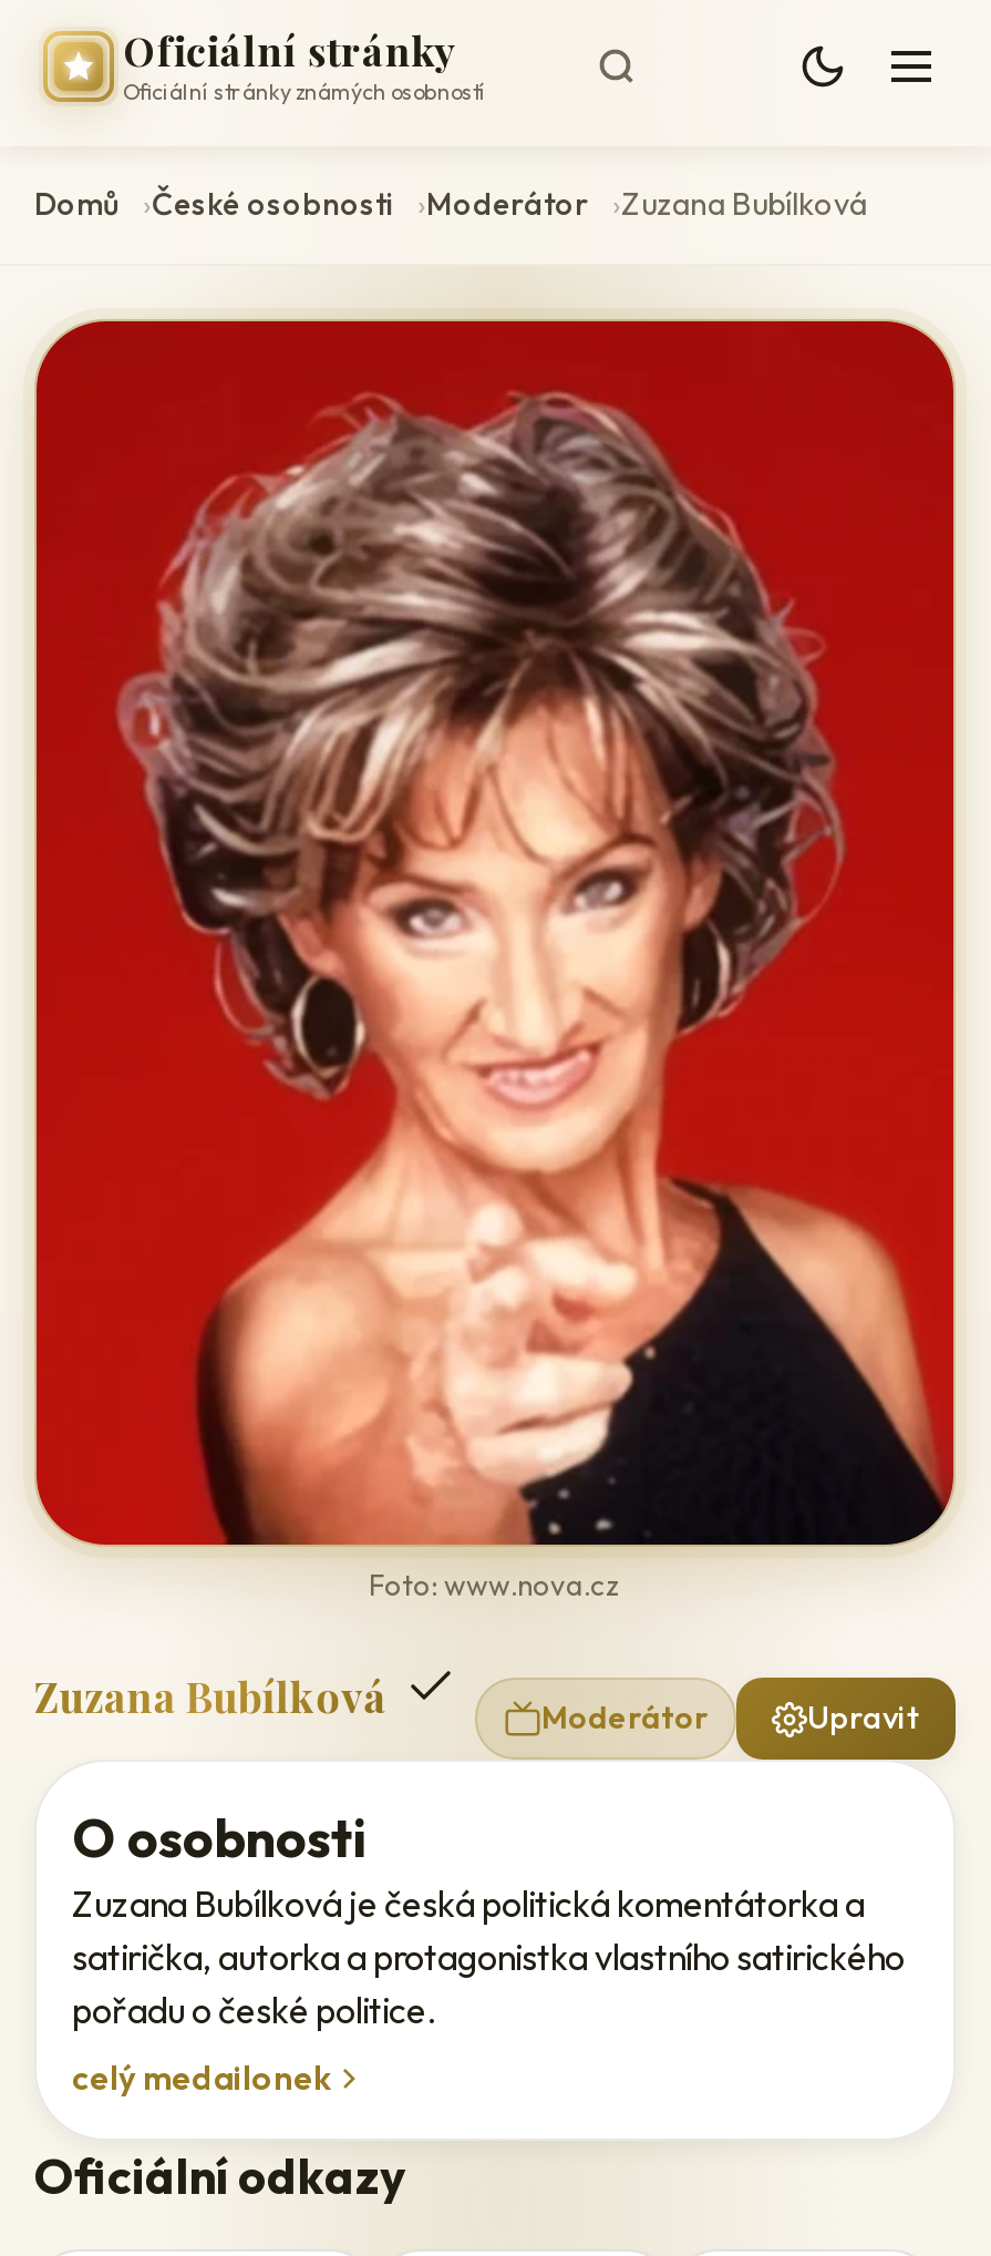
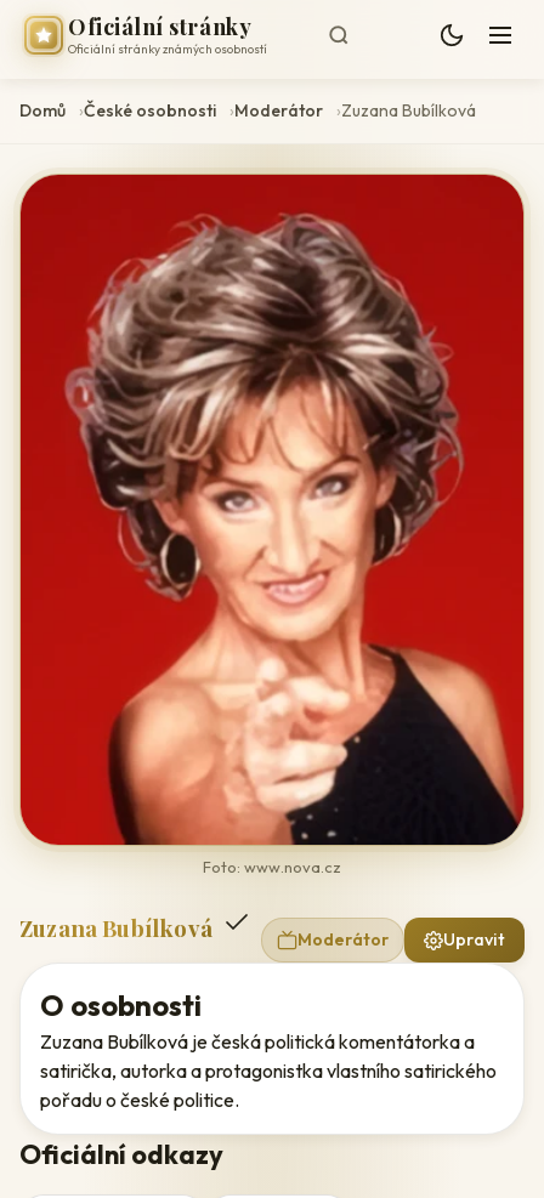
[72,2057,331,2099] celý medailonek -> none

